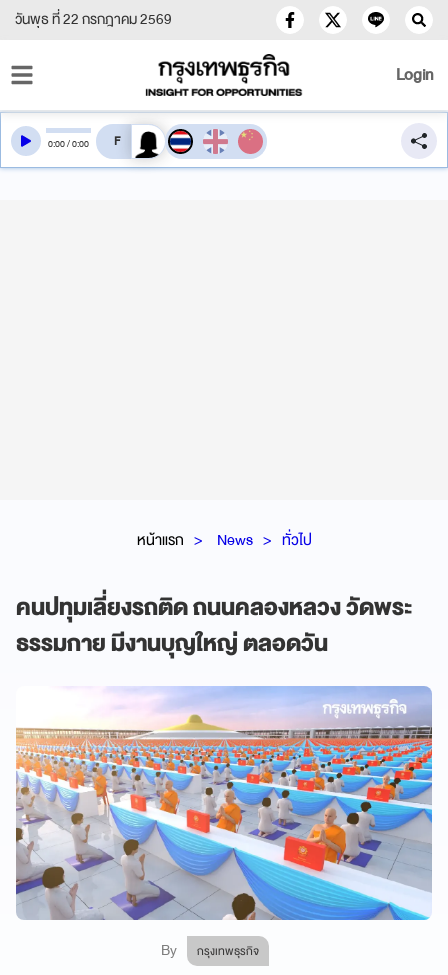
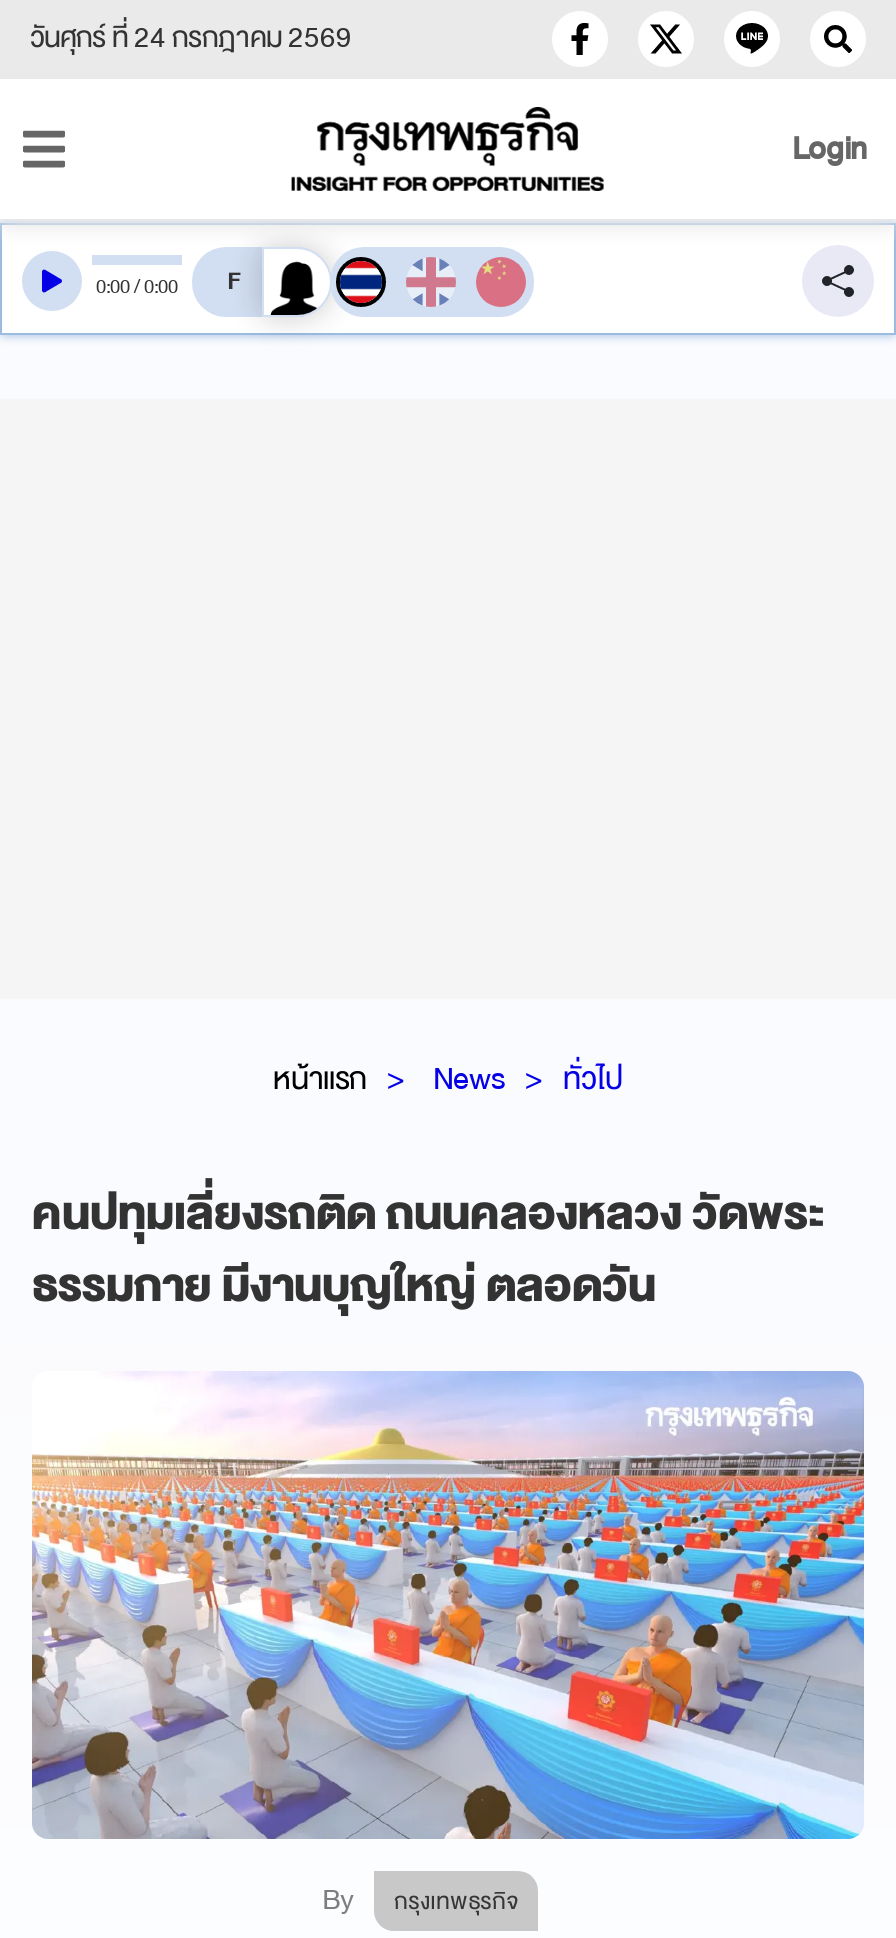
[15,7,172,32] วันพุธ ที่ 22 กรกฎาคม 2569 -> [30,13,352,63] วันศุกร์ ที่ 24 กรกฎาคม 2569

